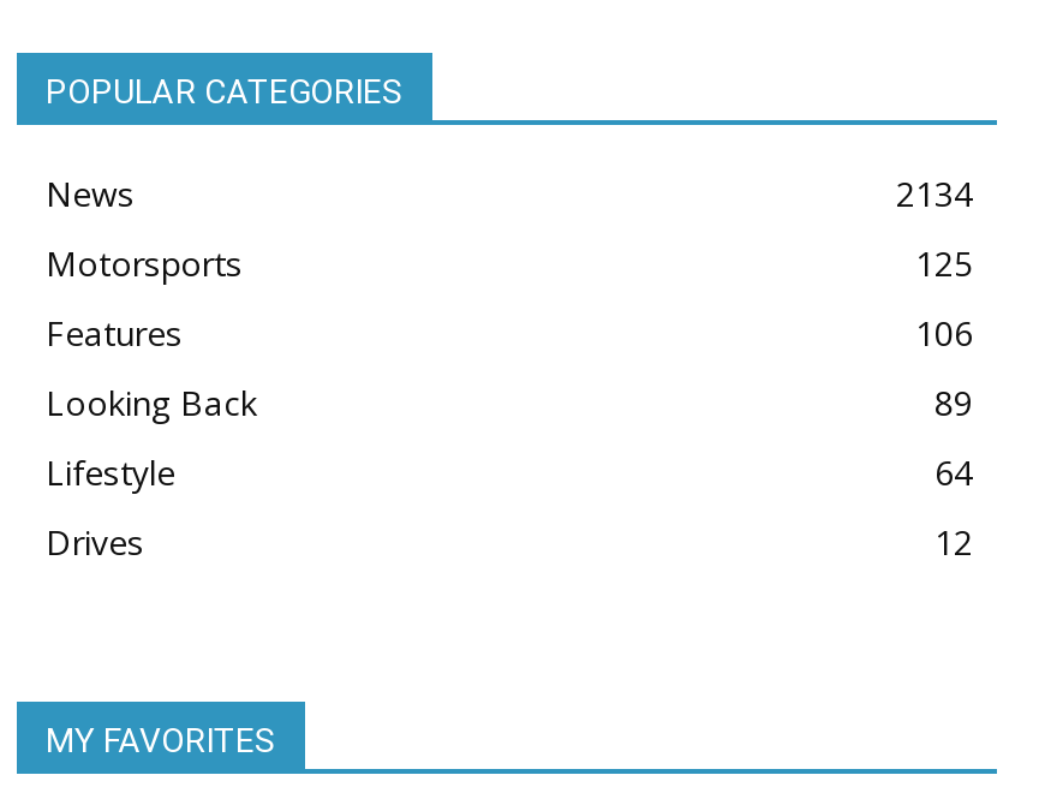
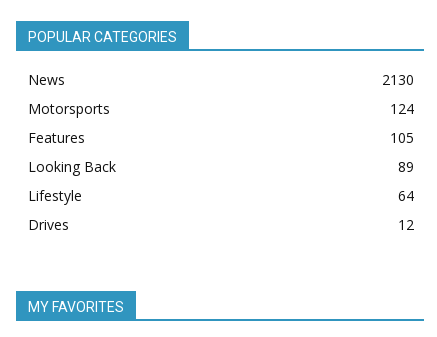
[896,169,973,215] 2134 -> [382,69,414,88] 2130
[915,239,973,285] 125 -> [390,98,414,117] 124
[915,309,973,354] 106 -> [390,127,414,146] 105

